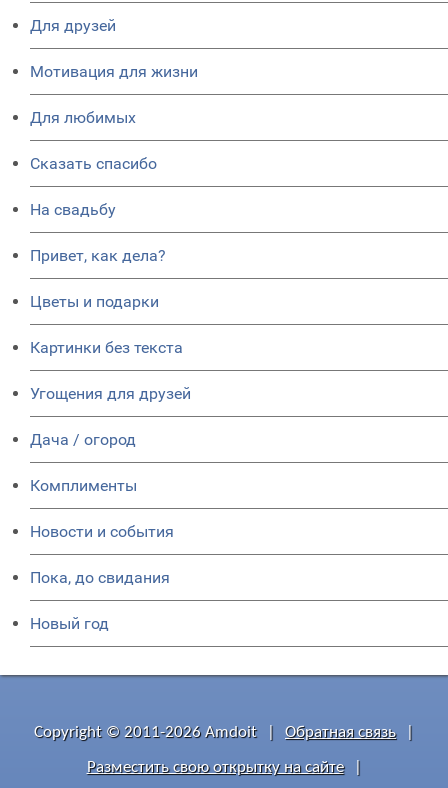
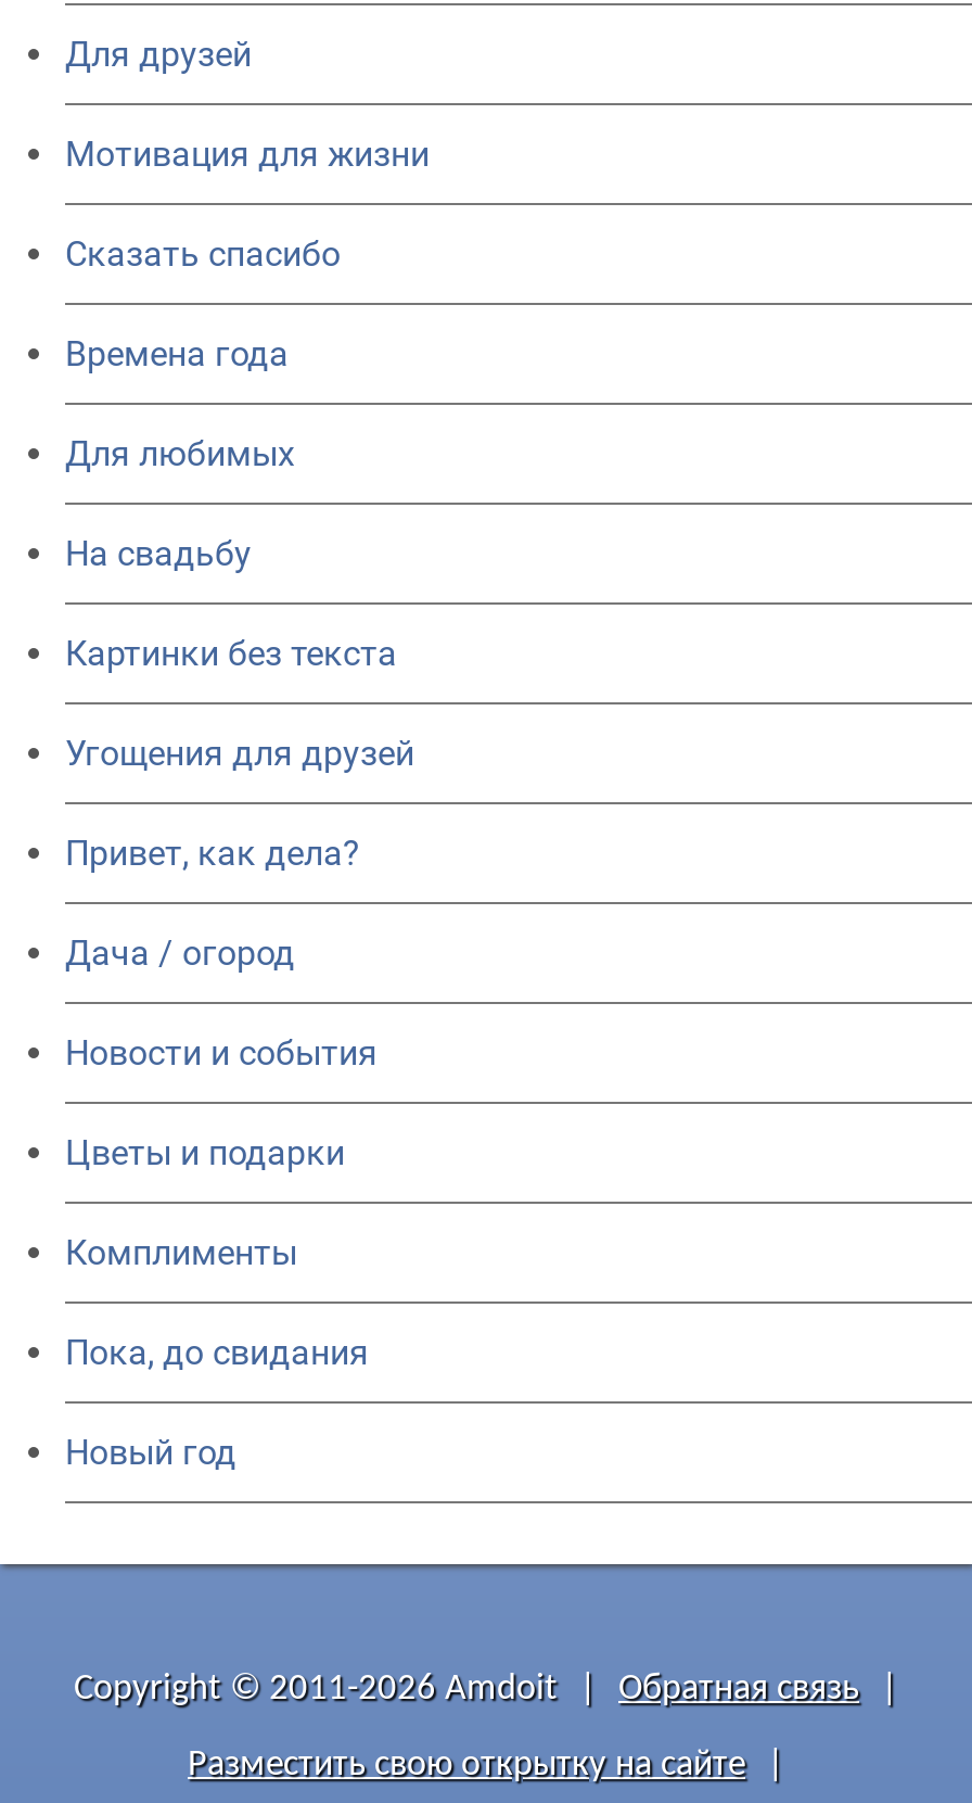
none -> [65,334,289,375] Времена года
moved [30,108,136,127] -> [65,434,295,475]: Для любимых
moved [30,154,157,173] -> [65,234,341,275]: Сказать спасибо
moved [30,246,166,265] -> [65,833,360,874]: Привет, как дела?
moved [30,292,159,311] -> [65,1133,345,1174]: Цветы и подарки
moved [30,338,191,403] -> [65,633,414,774]: Картинки без текста | Угощения для друзей
moved [30,476,137,495] -> [65,1232,297,1274]: Комплименты
moved [30,522,174,541] -> [65,1033,378,1074]: Новости и события

